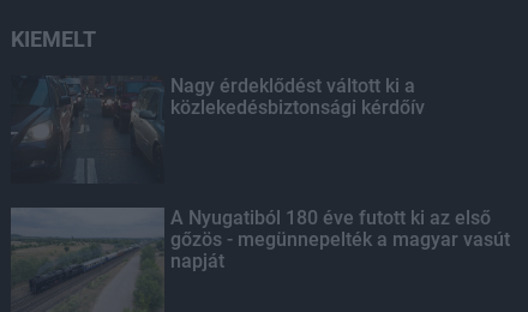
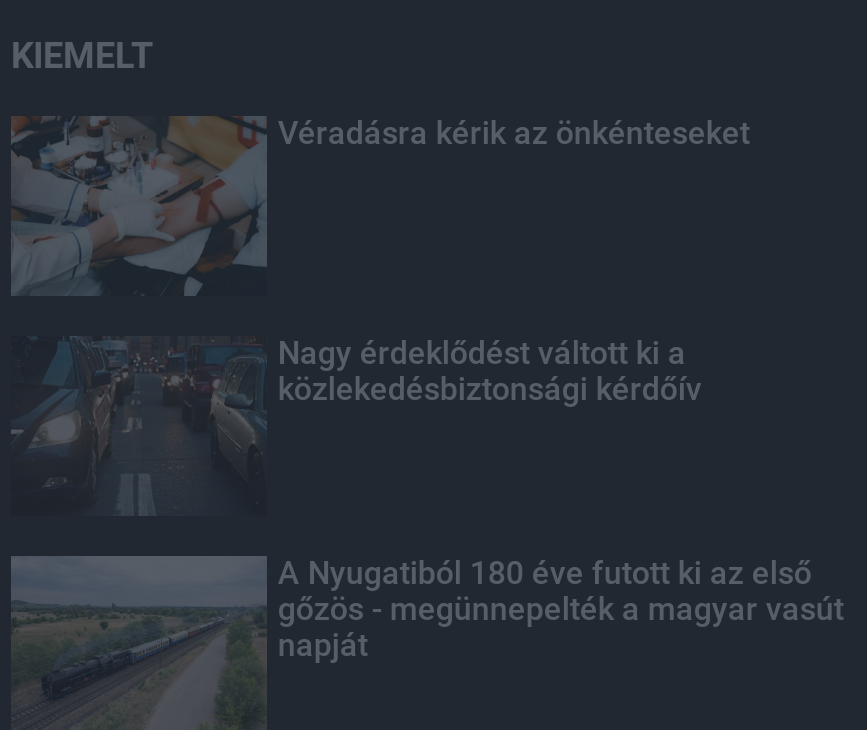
none -> [9,114,750,296] [image] | Véradásra kérik az önkénteseket

